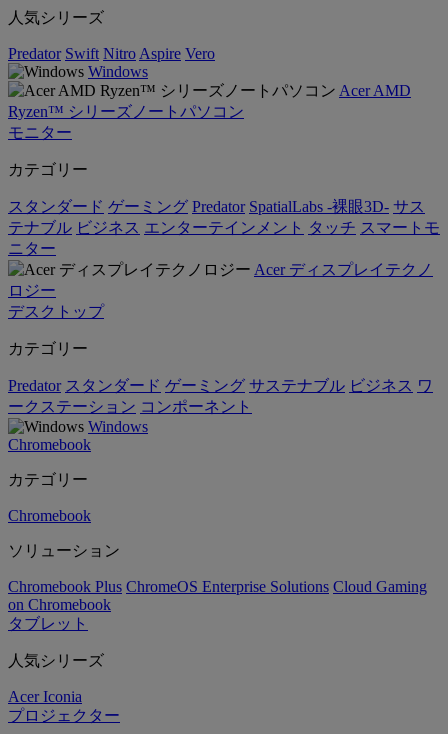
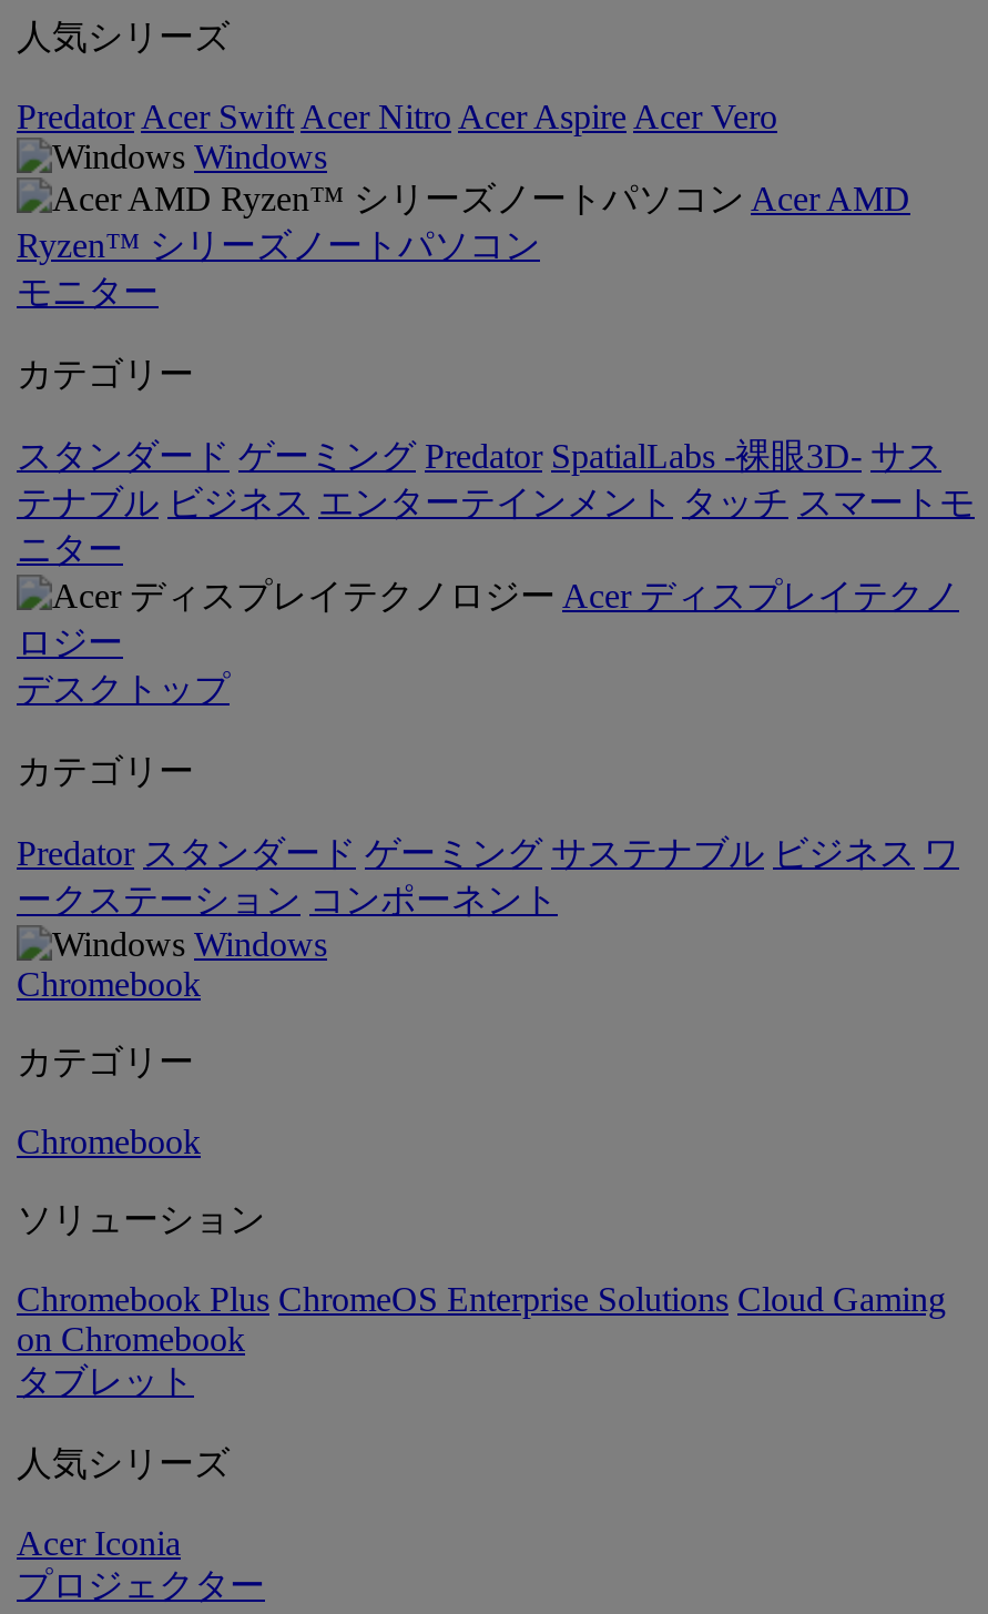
[8,45,215,62] Predator Swift Nitro Aspire Vero -> [17,98,777,135] Predator Acer Swift Acer Nitro Acer Aspire Acer Vero

